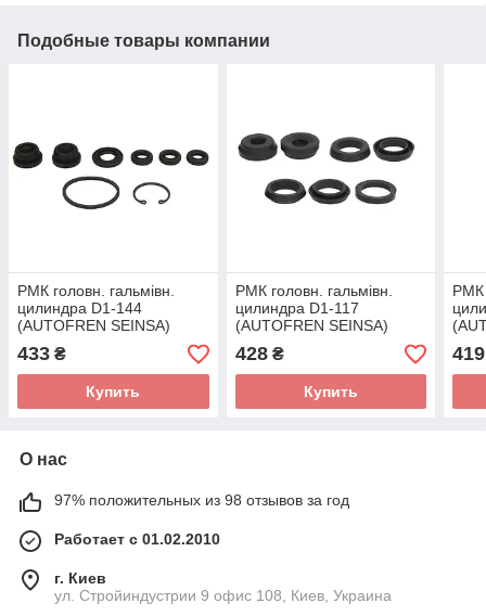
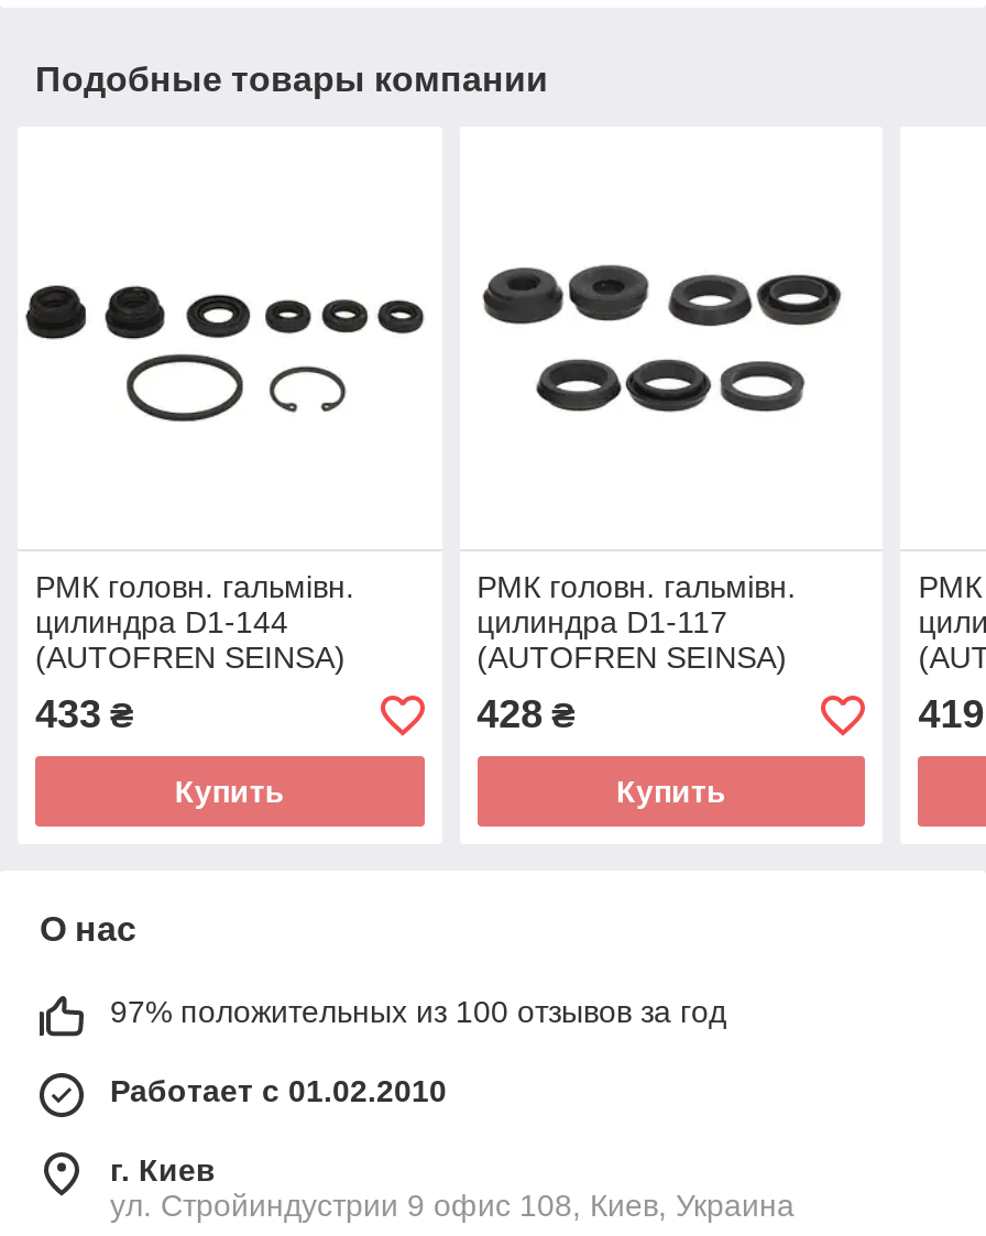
[54,492,349,509] 97% положительных из 98 отзывов за год -> [110,995,726,1030] 97% положительных из 100 отзывов за год

